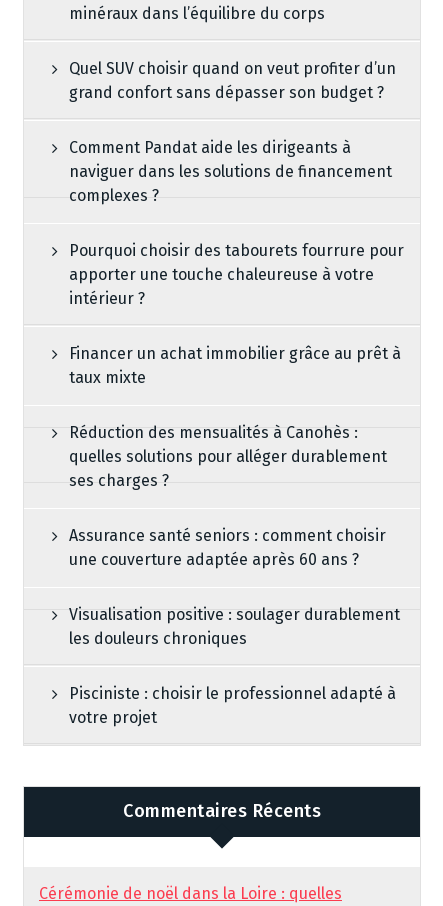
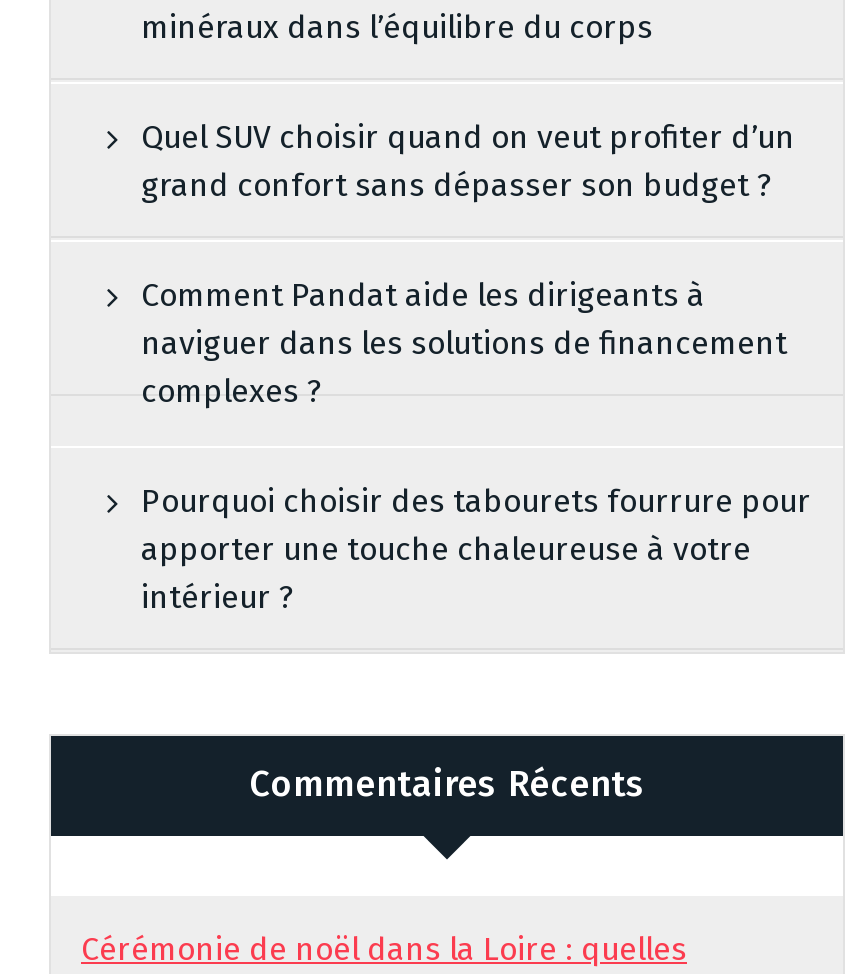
[69,343,401,726] Financer un achat immobilier grâce au prêt à | taux mixte | Réduction des mensualités à Canohès : | quelles solutions pour alléger durablement | ses charges ? | Assurance santé seniors : comment choisir | une couverture adaptée après 60 ans ? | Visualisation positive : soulager durablement | les douleurs chroniques | Pisciniste : choisir le professionnel adapté à | votre projet -> none

